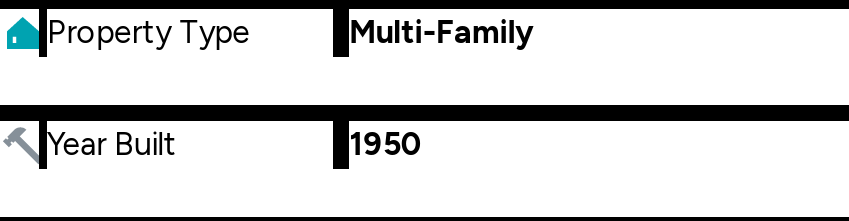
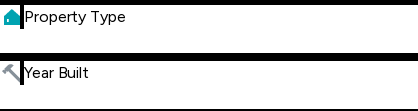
[349,13,533,51] Multi-Family -> none
[349,125,423,163] 1950 -> none

